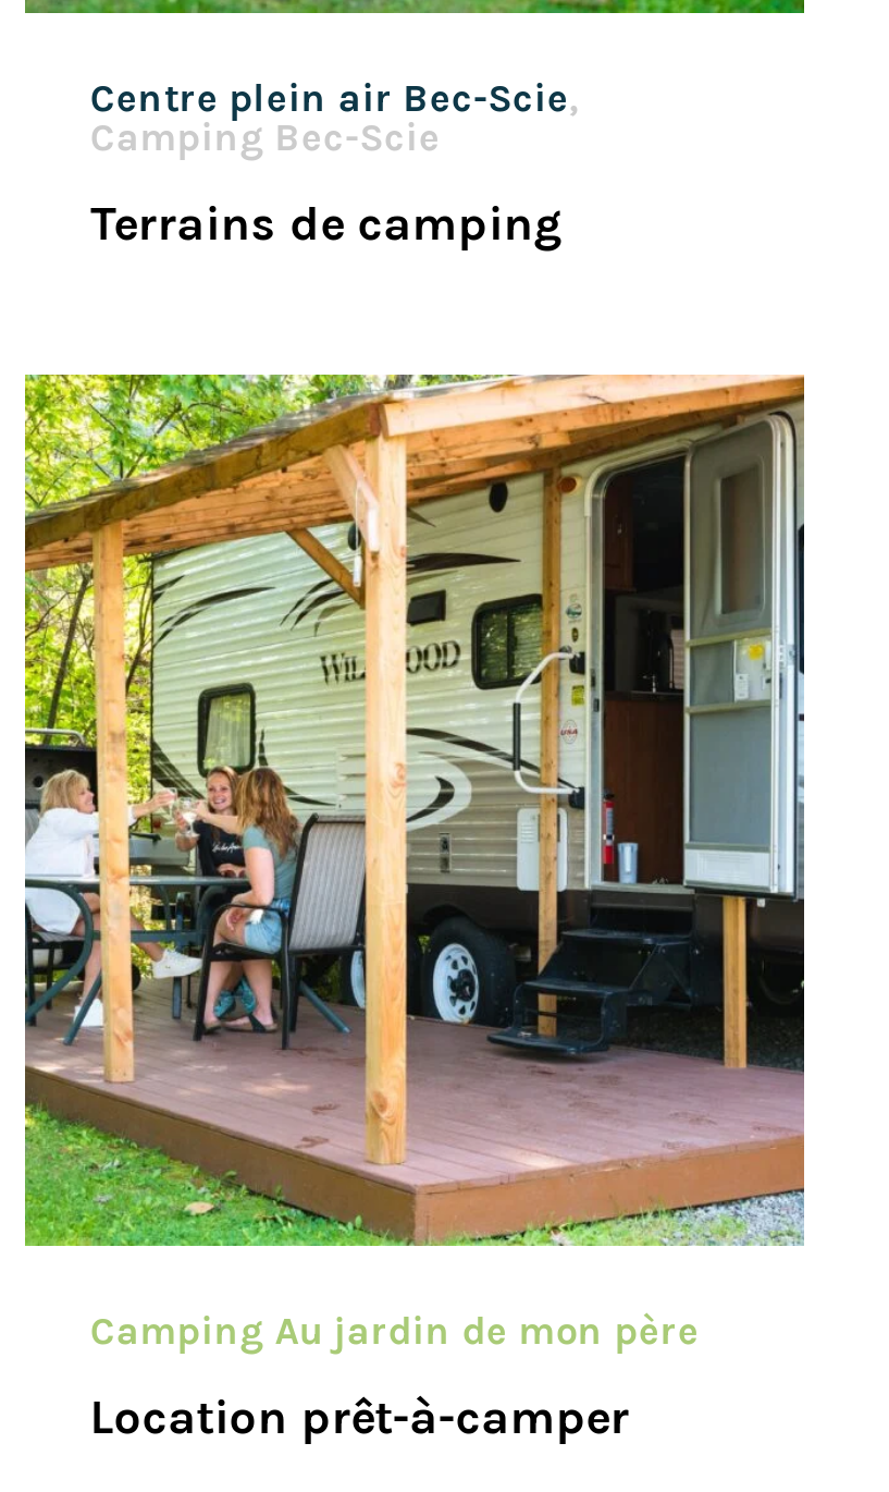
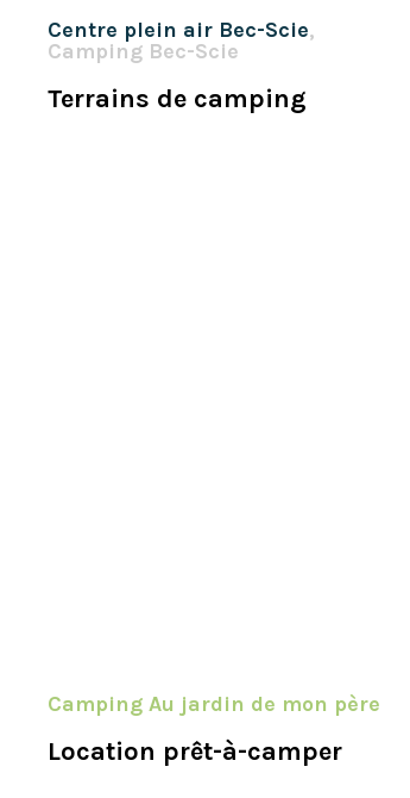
[23,372,806,1248] [image] -> none

